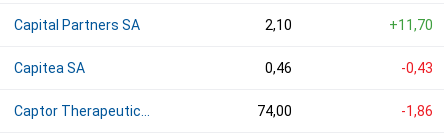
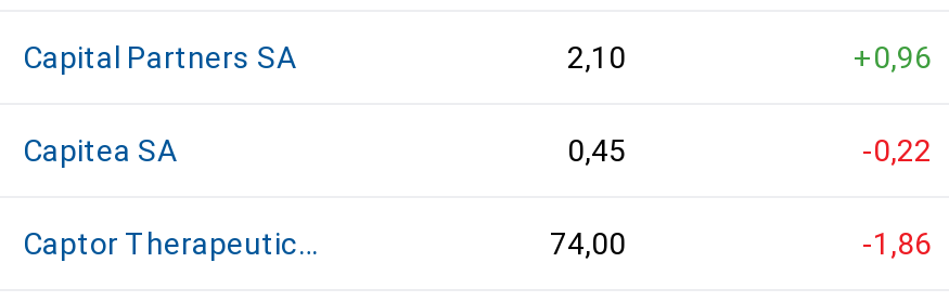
[389,17,433,33] +11,70 -> [854,40,932,75] +0,96
[265,60,292,76] 0,46 -> [567,133,626,168] 0,45
[401,60,433,76] -0,43 -> [862,133,932,168] -0,22

